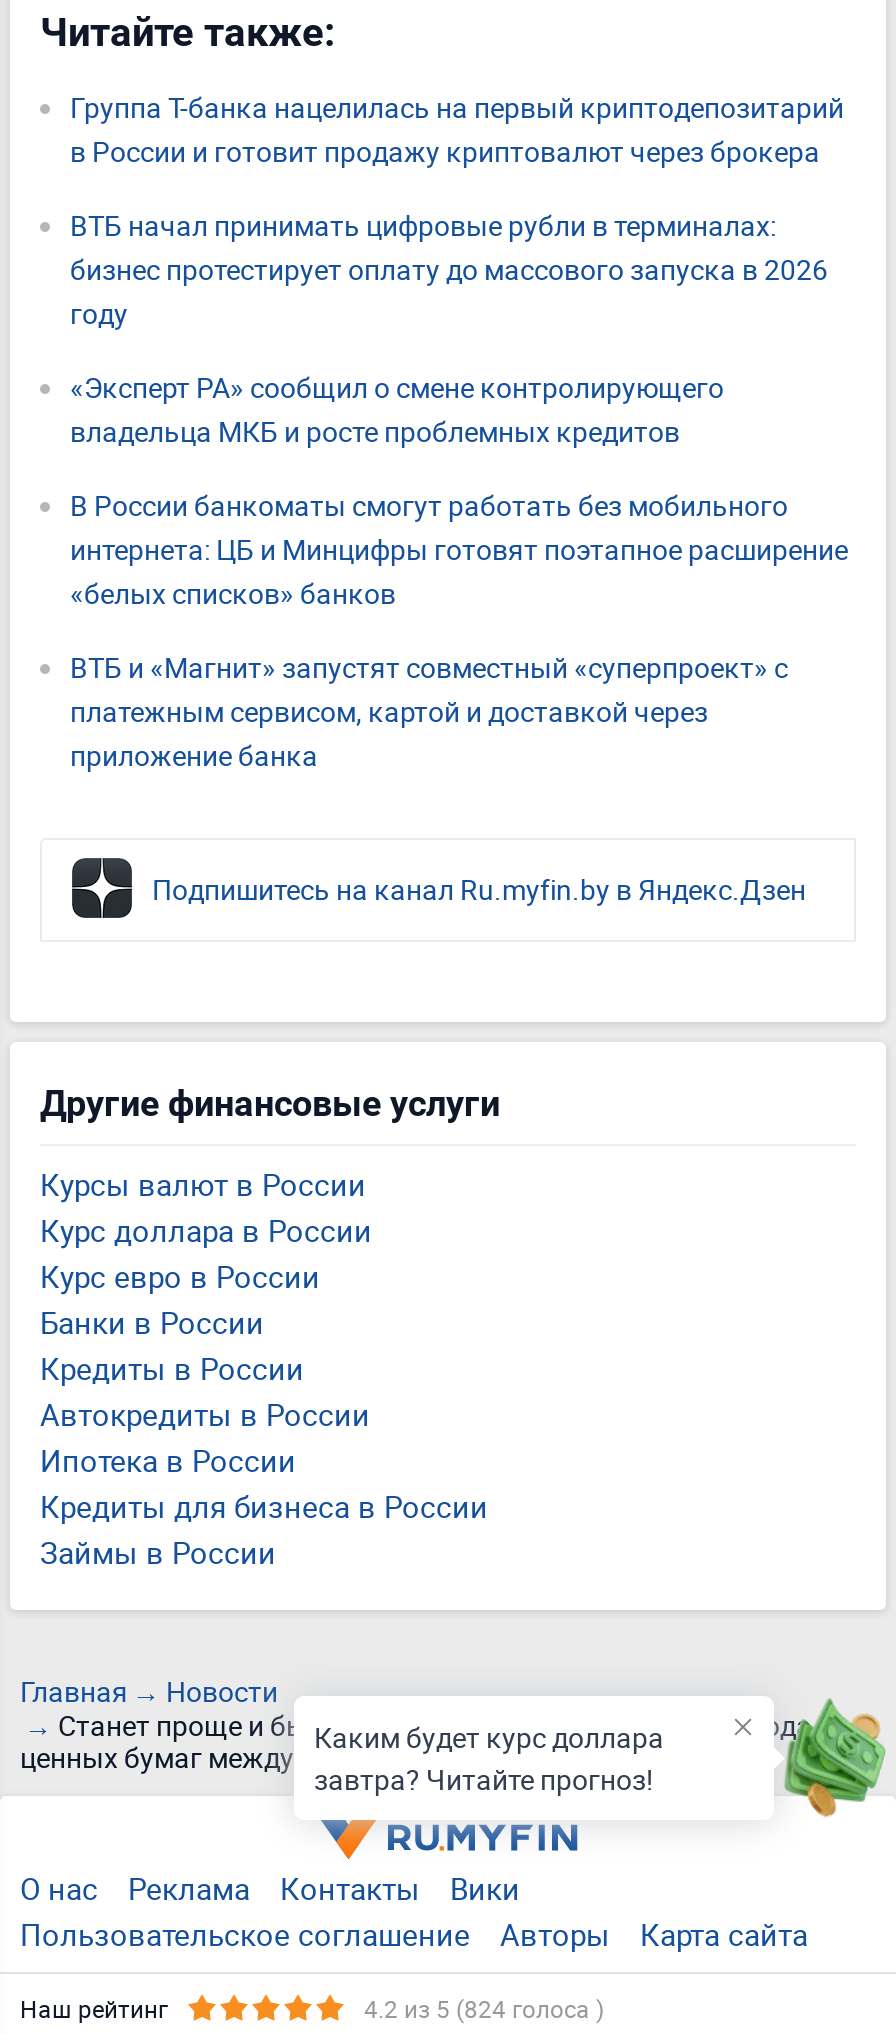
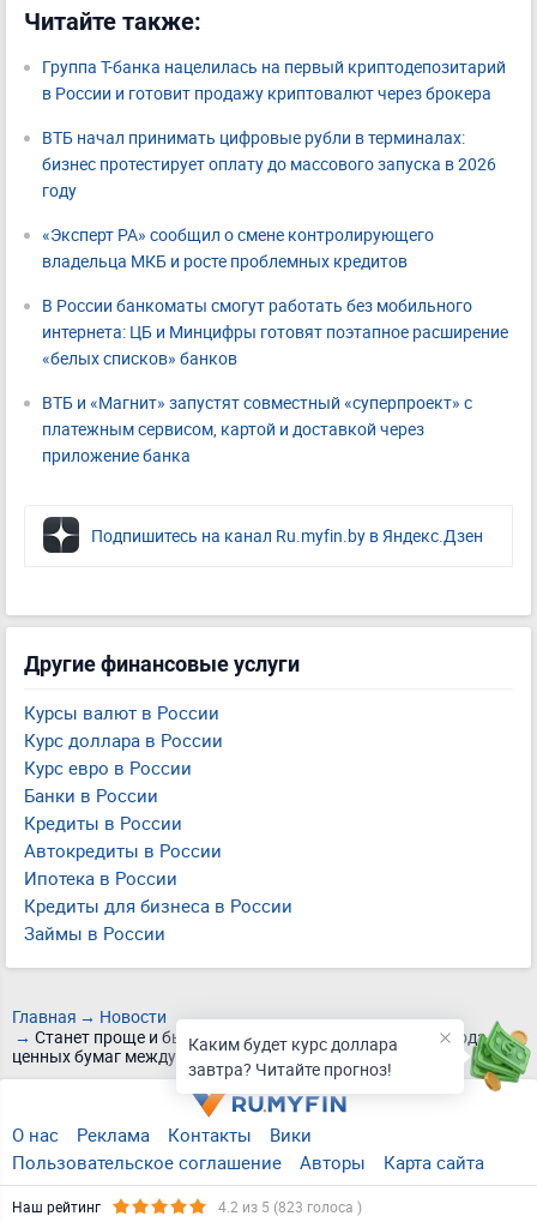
[364,1992,604,2024] 4.2 из 5 (824 голоса ) -> [218,1197,362,1216] 4.2 из 5 (823 голоса )

